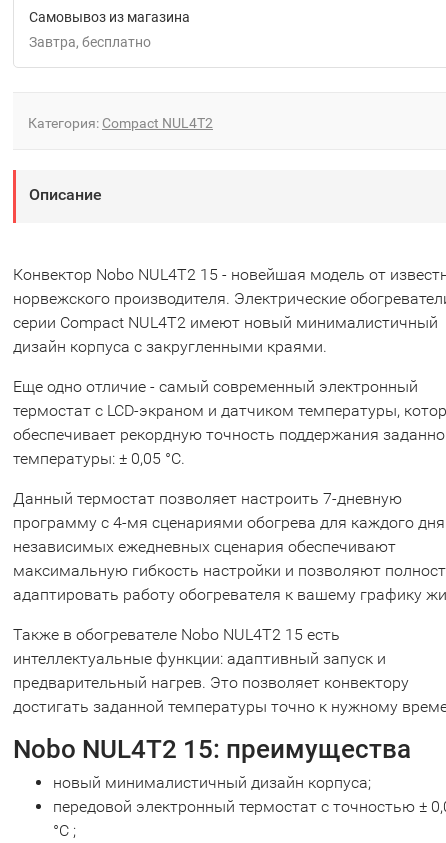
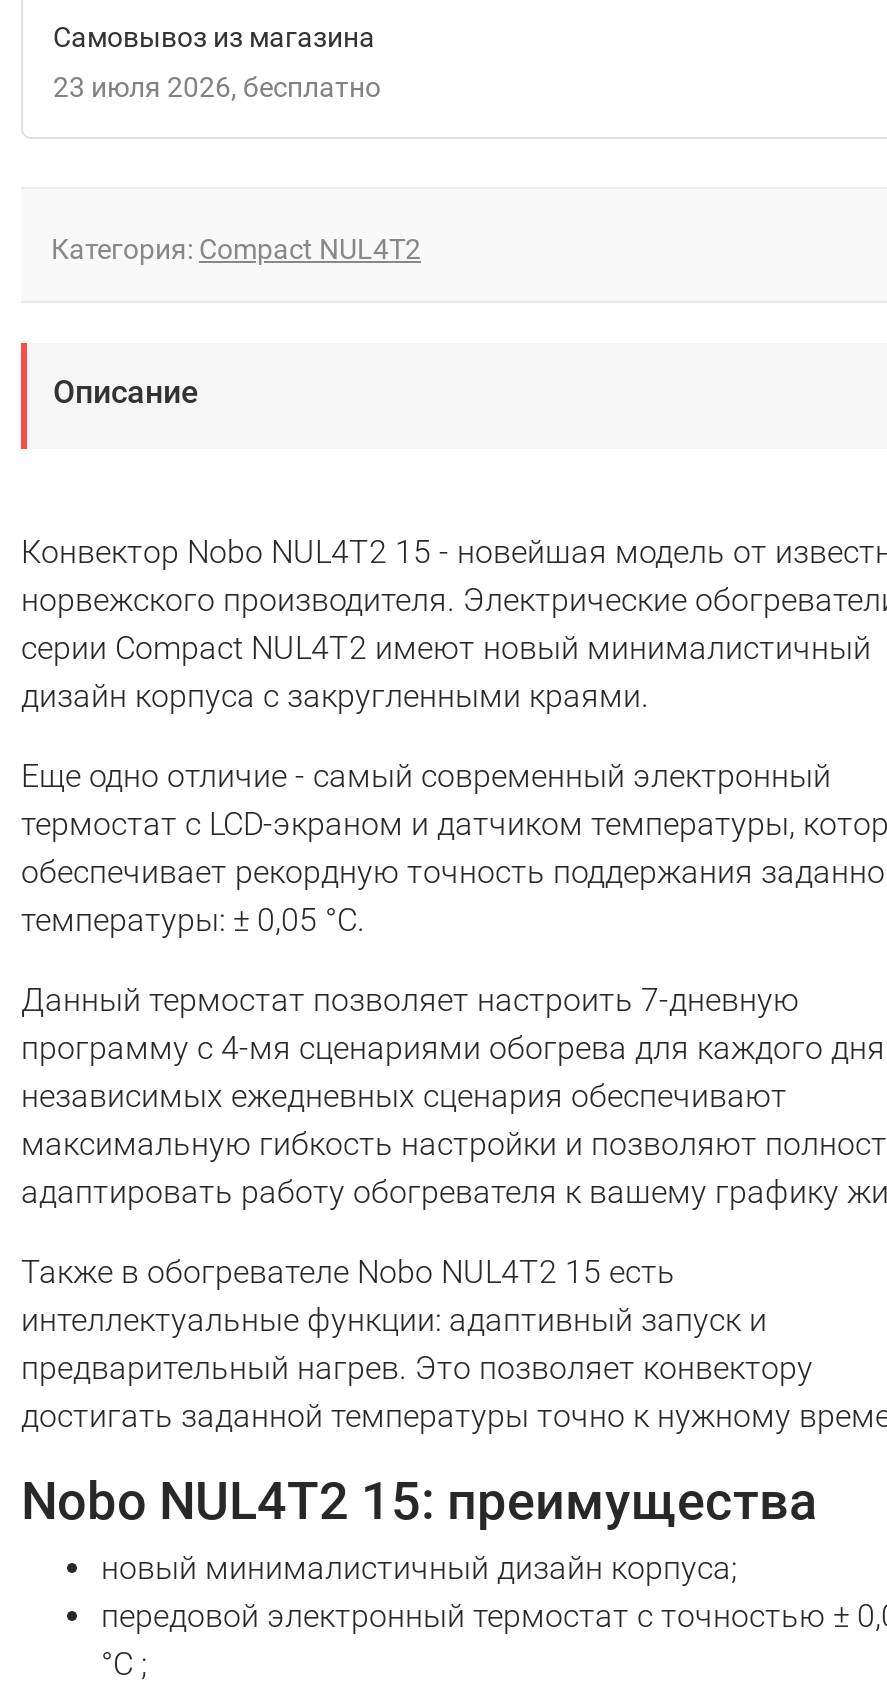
[29,34,76,50] Завтра -> [53,71,231,103] 23 июля 2026

